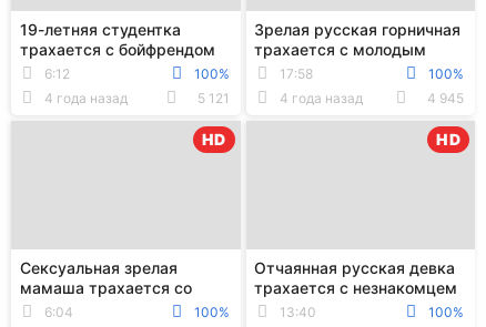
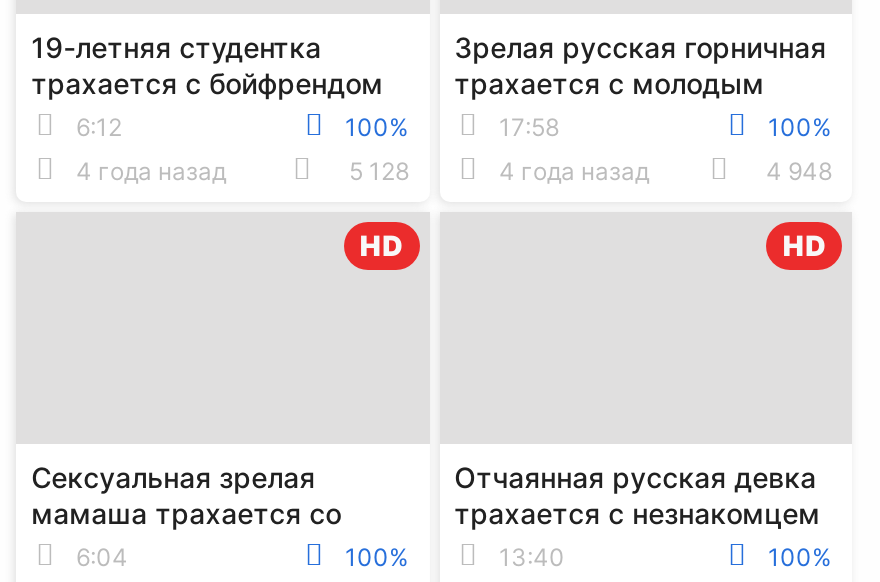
[197,90,229,107] 5 121 -> [349,156,409,186] 5 128
[427,90,464,107] 4 945 -> [766,156,832,186] 4 948

